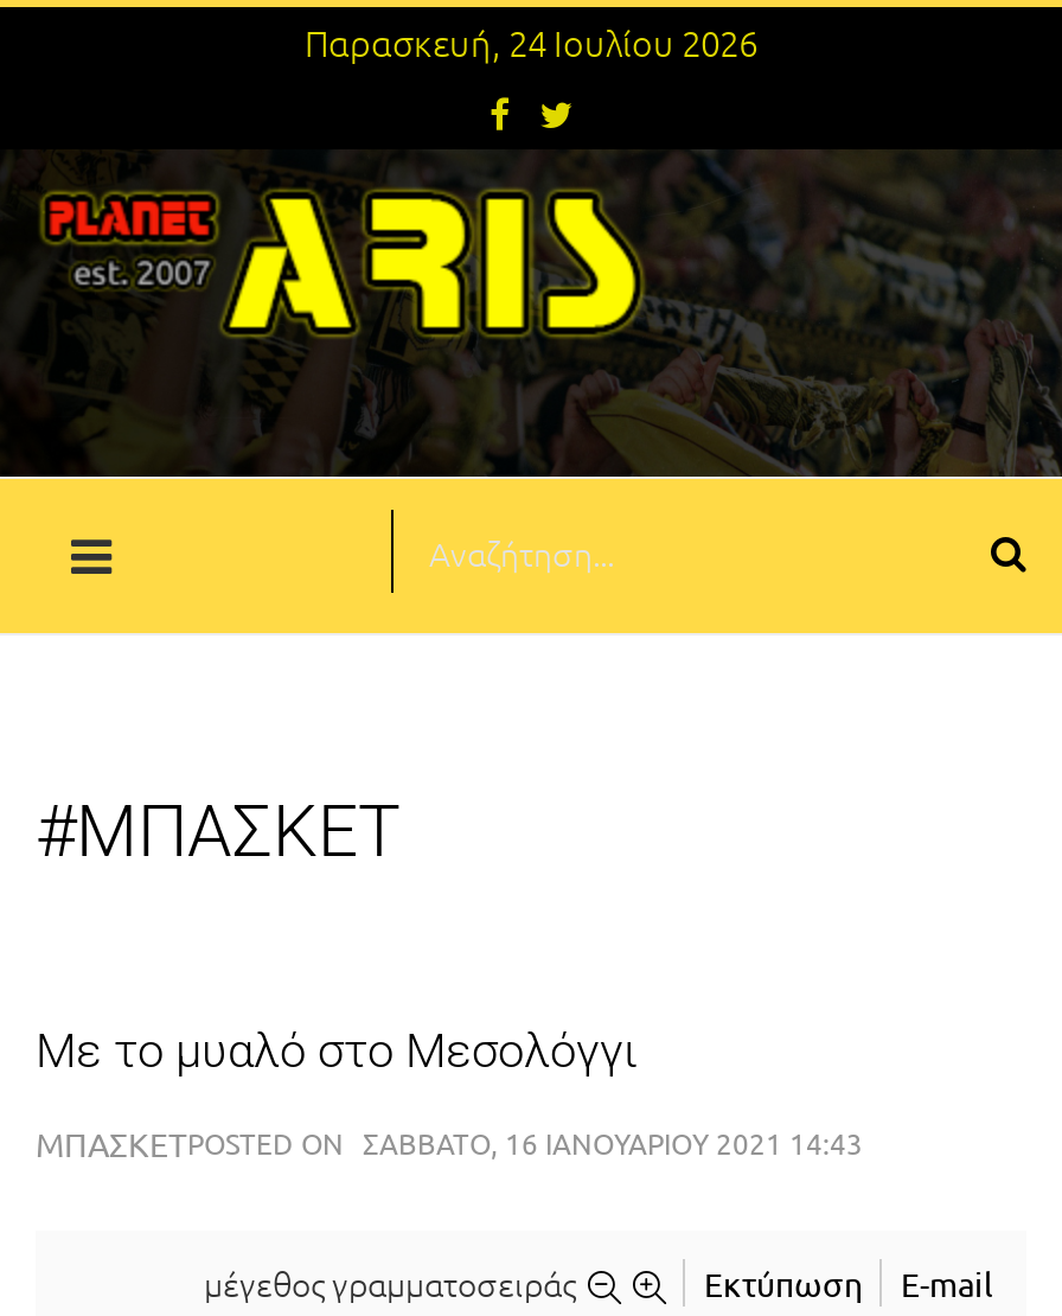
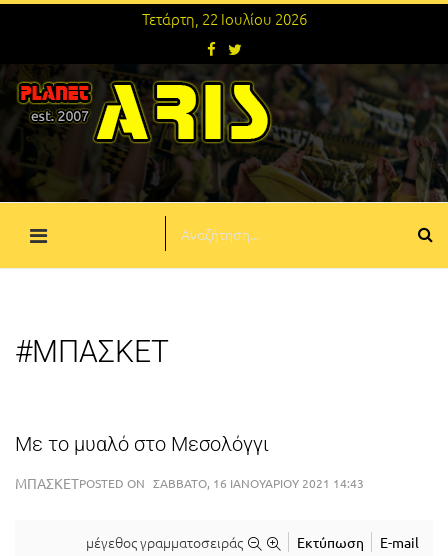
[305,17,757,66] Παρασκευή, 24 Ιουλίου 2026 -> [141,8,306,29] Τετάρτη, 22 Ιουλίου 2026

